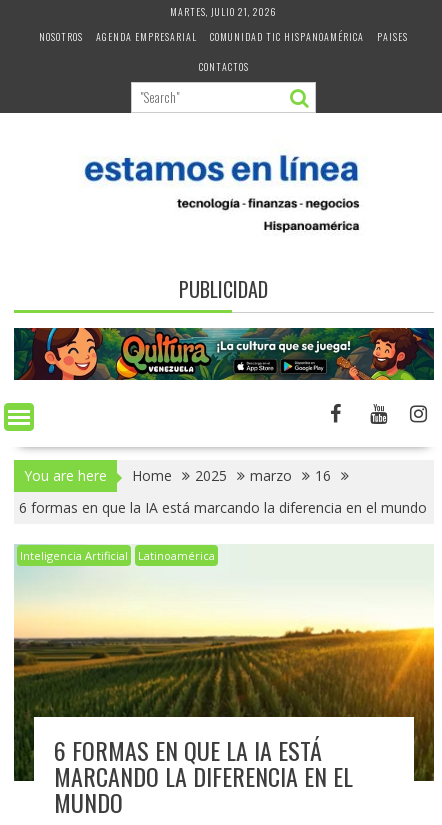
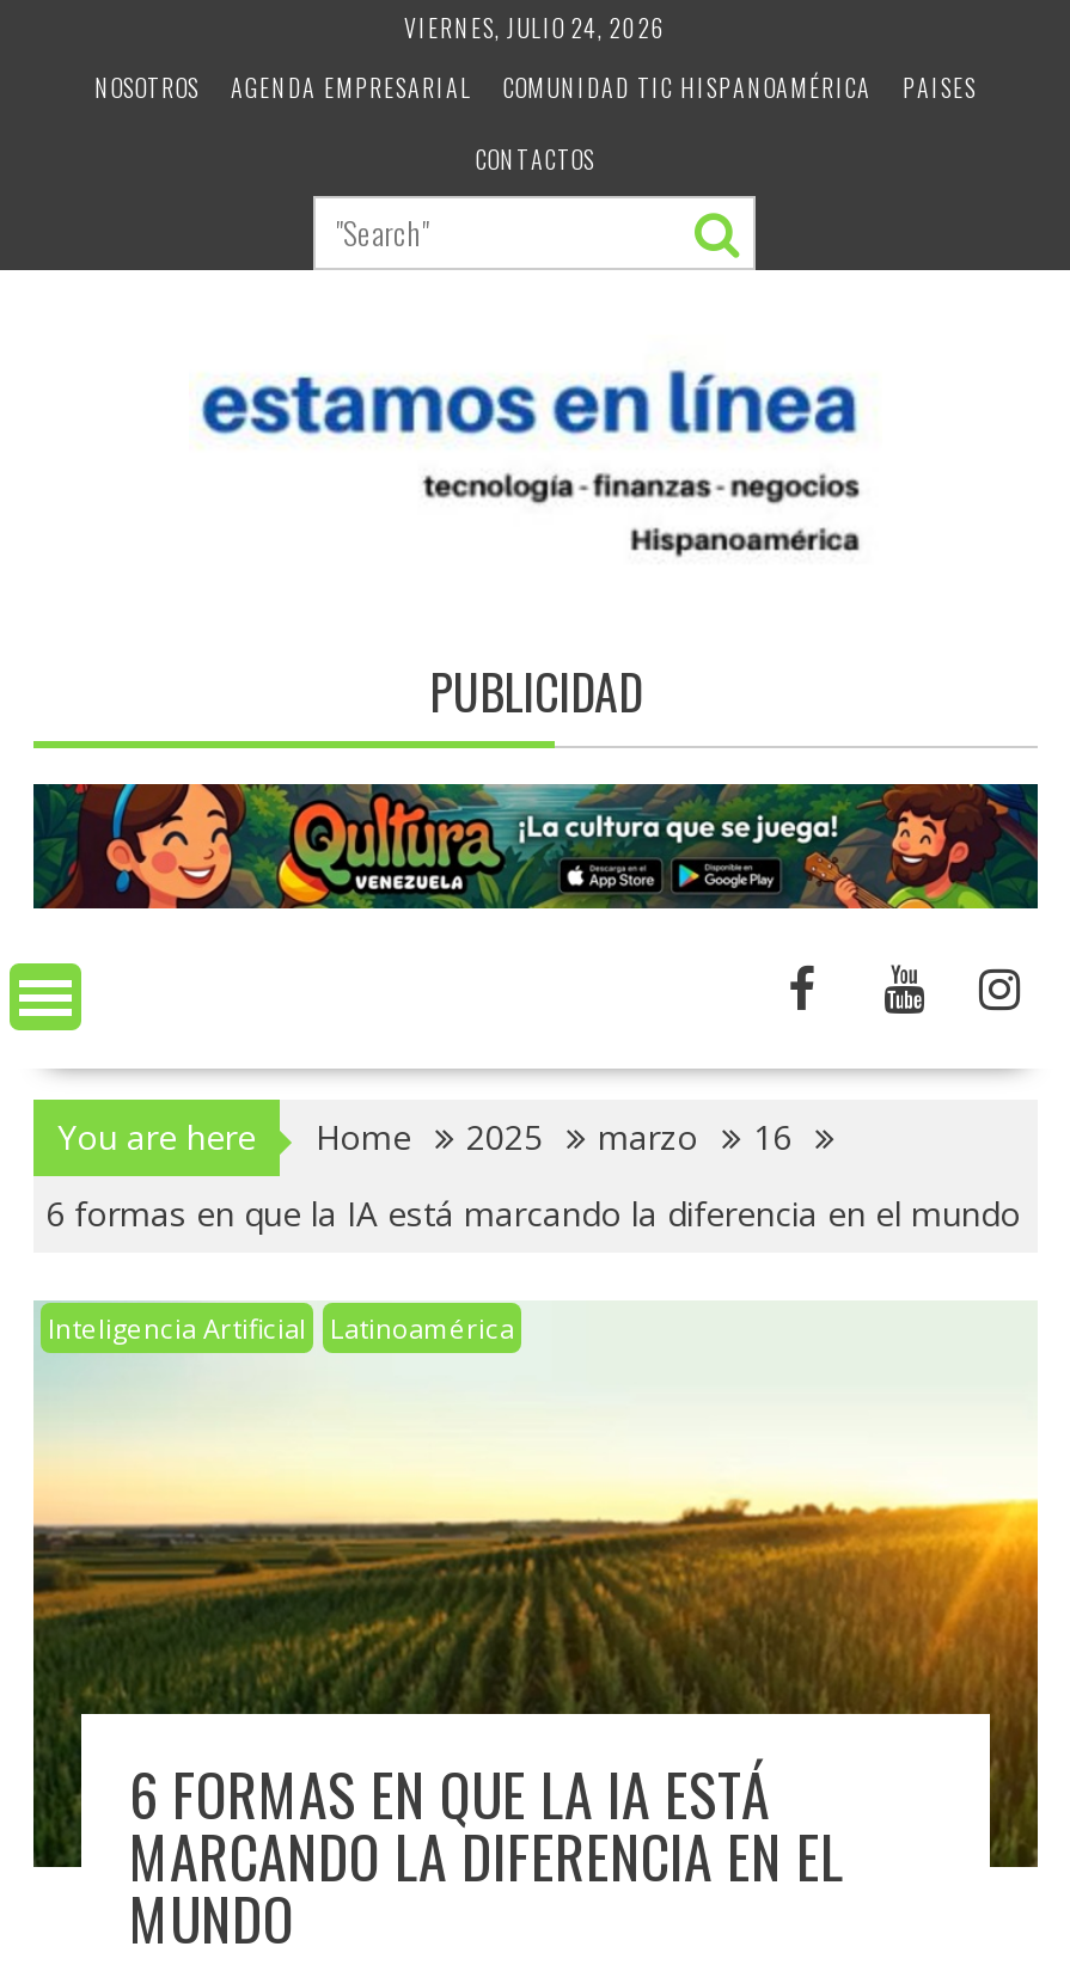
[170,4,277,19] MARTES, JULIO 21, 2026 -> [404,10,667,45] VIERNES, JULIO 24, 2026

